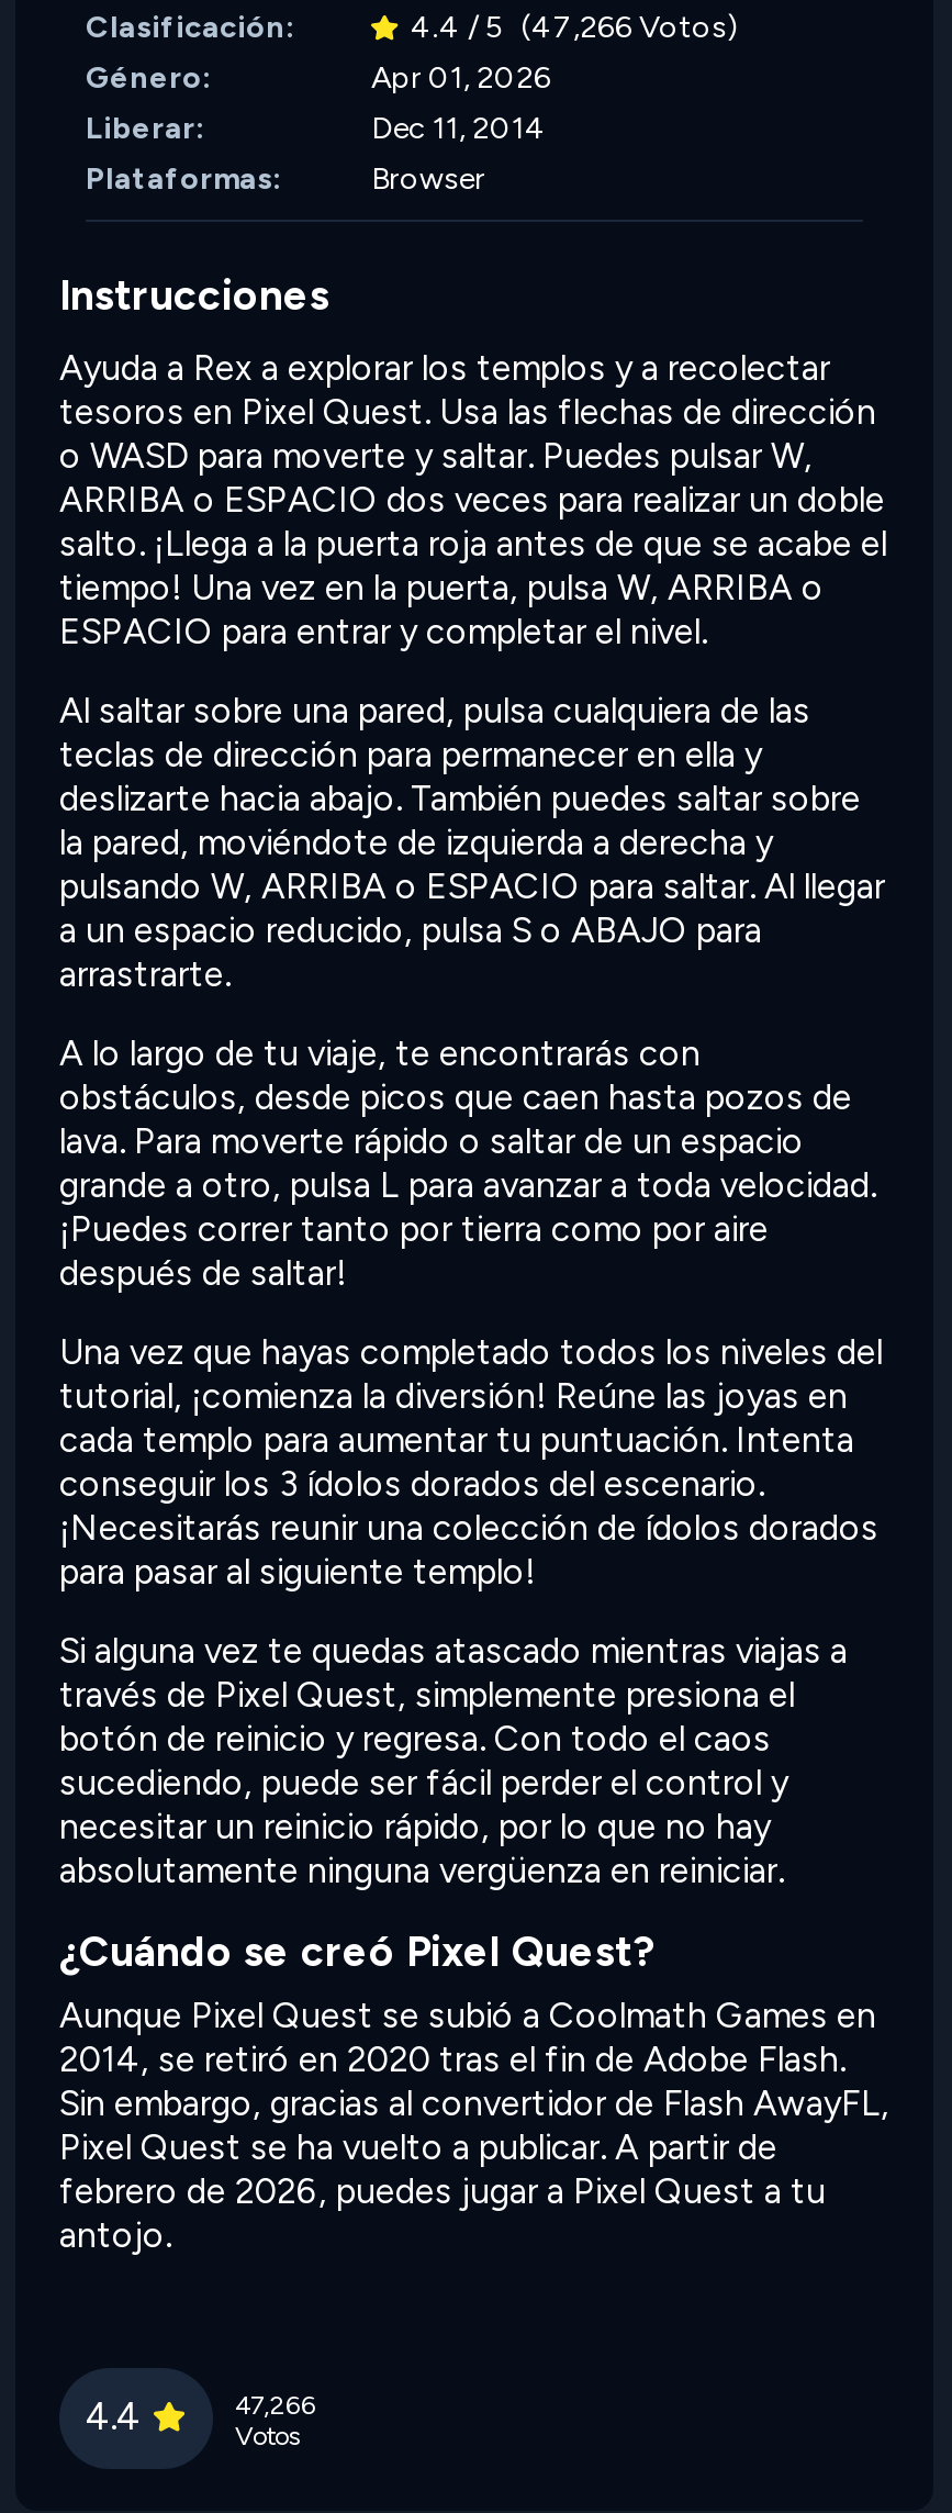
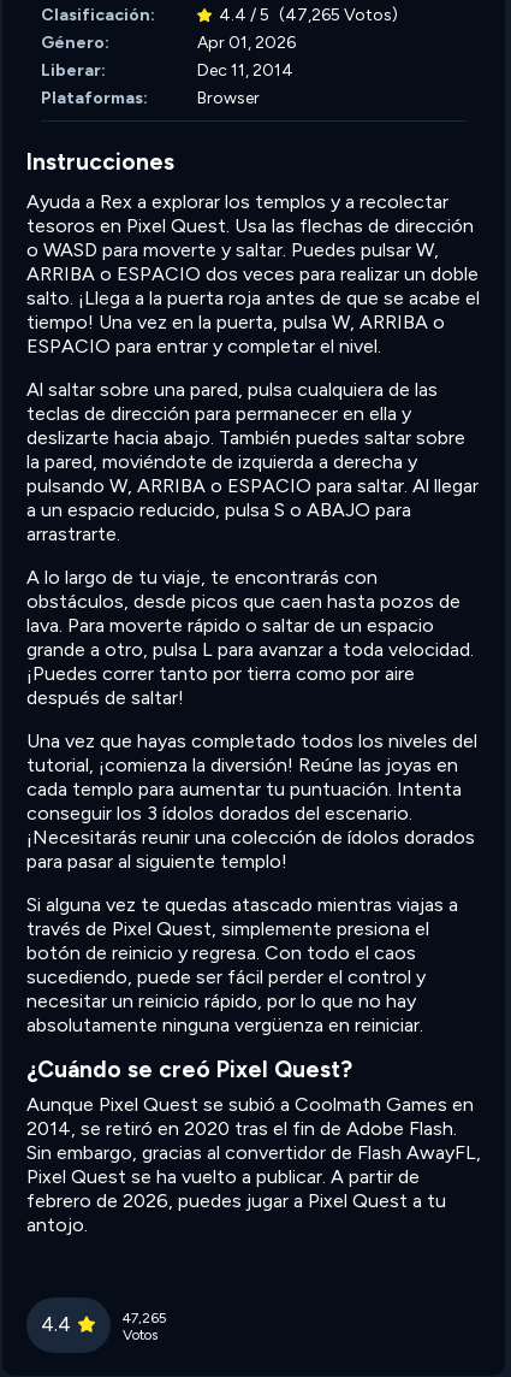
[411,10,738,47] 4.4 / 5 (47,266 Votos) -> [219,5,398,26] 4.4 / 5 (47,265 Votos)
[235,2391,316,2422] 47,266 -> [123,1310,167,1327] 47,265

